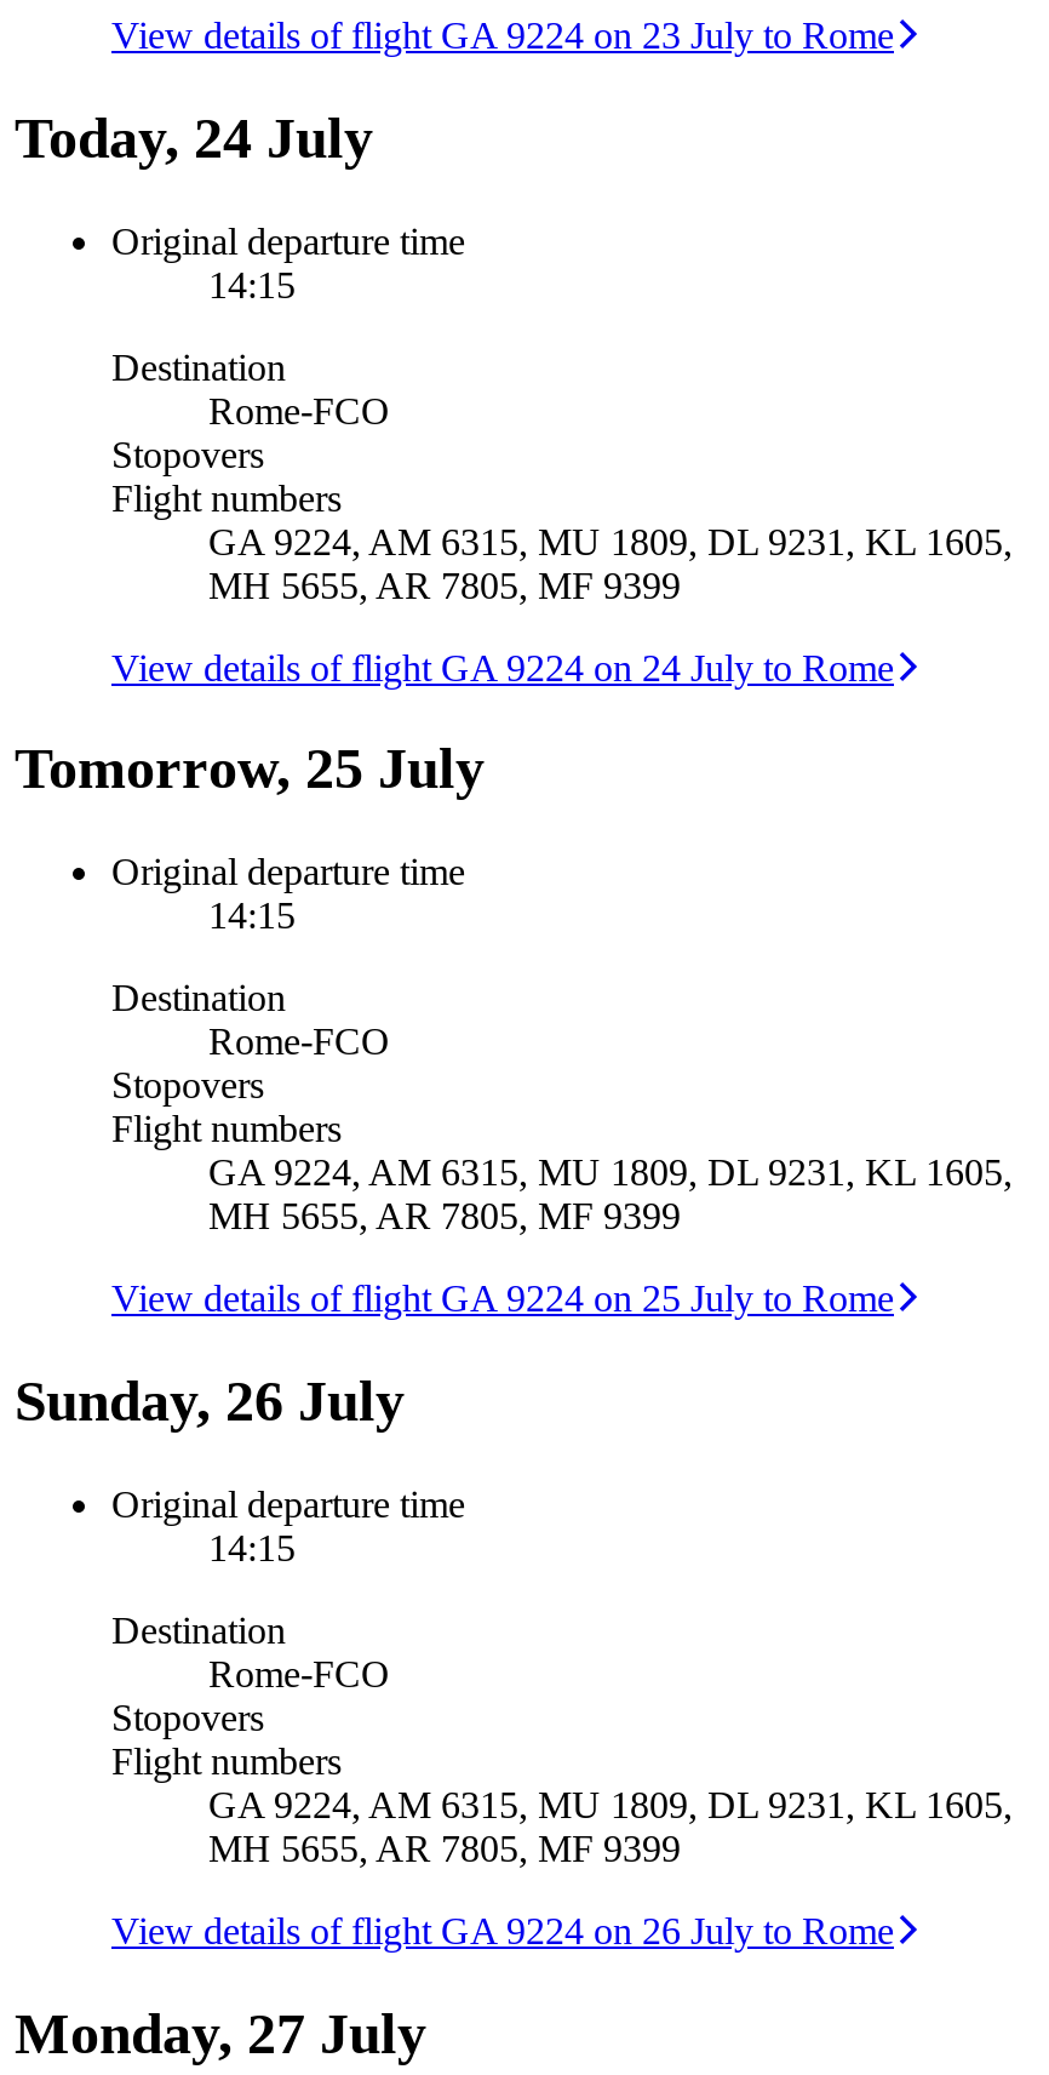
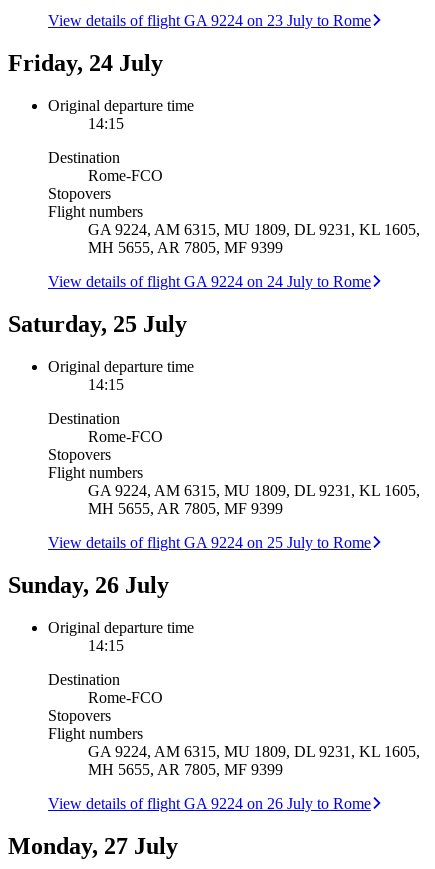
[15,106,373,169] Today, 24 July -> [8,50,163,76] Friday, 24 July
[15,738,485,801] Tomorrow, 25 July -> [8,311,187,337] Saturday, 25 July

